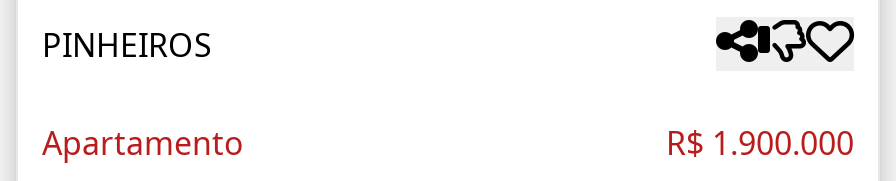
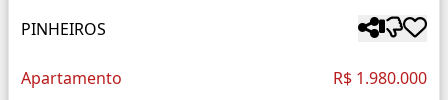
[666,122,854,166] R$ 1.900.000 -> [333,67,427,89] R$ 1.980.000

